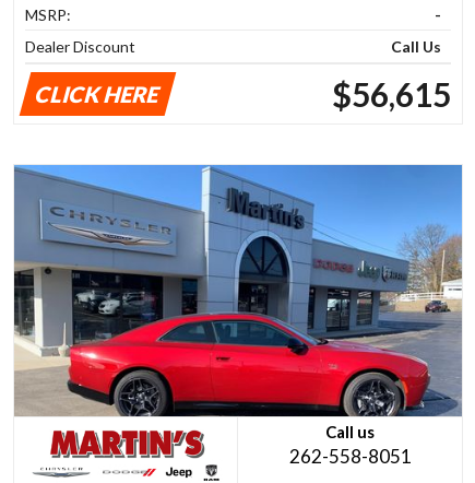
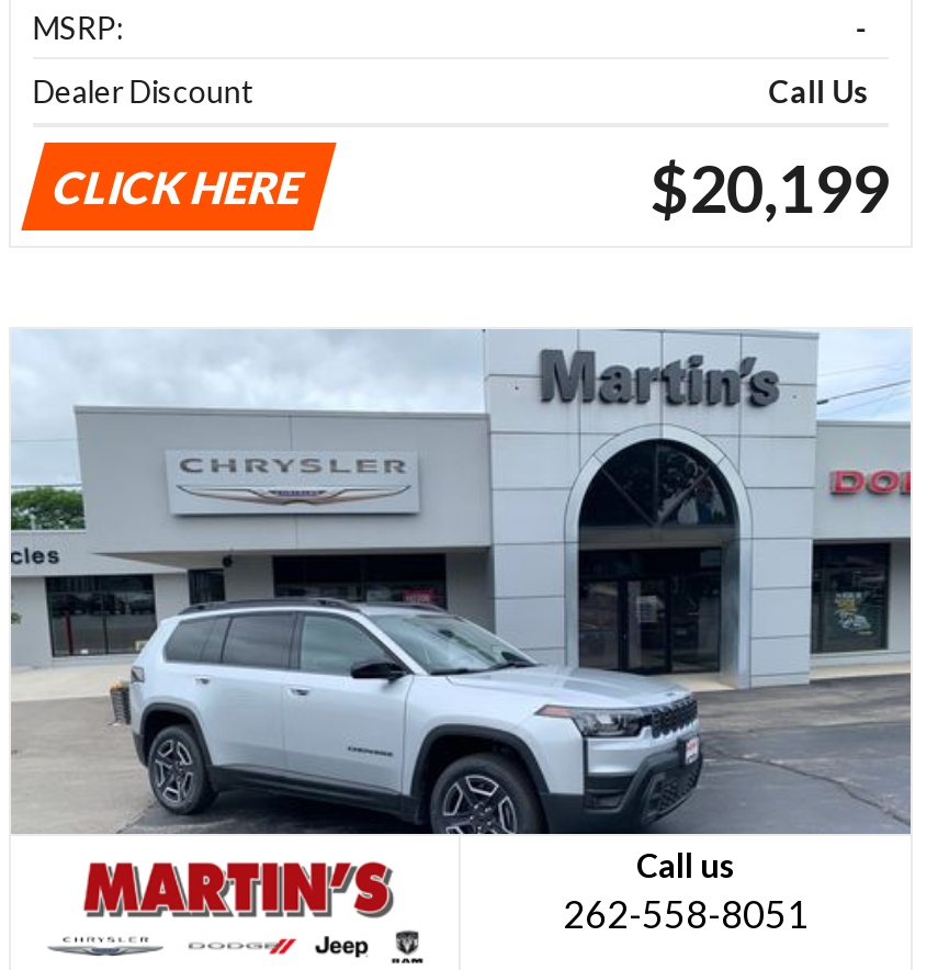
[332,75,451,114] $56,615 -> [650,147,889,226] $20,199
[13,164,462,417] [image] -> [9,329,913,836] [image]

